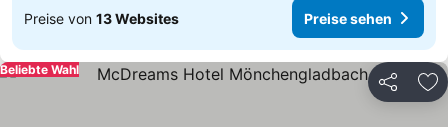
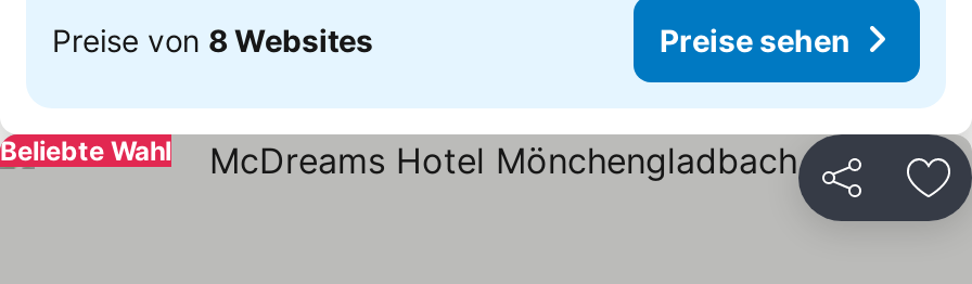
[24,9,179,26] Preise von 13 Websites -> [52,21,373,57] Preise von 8 Websites

